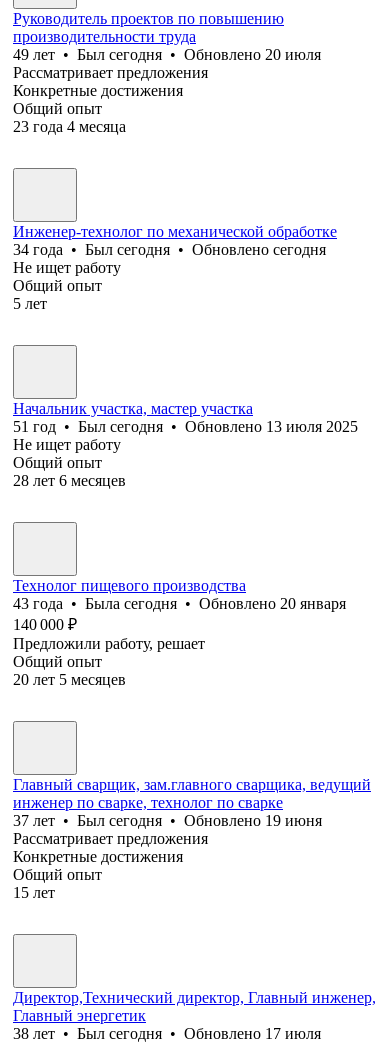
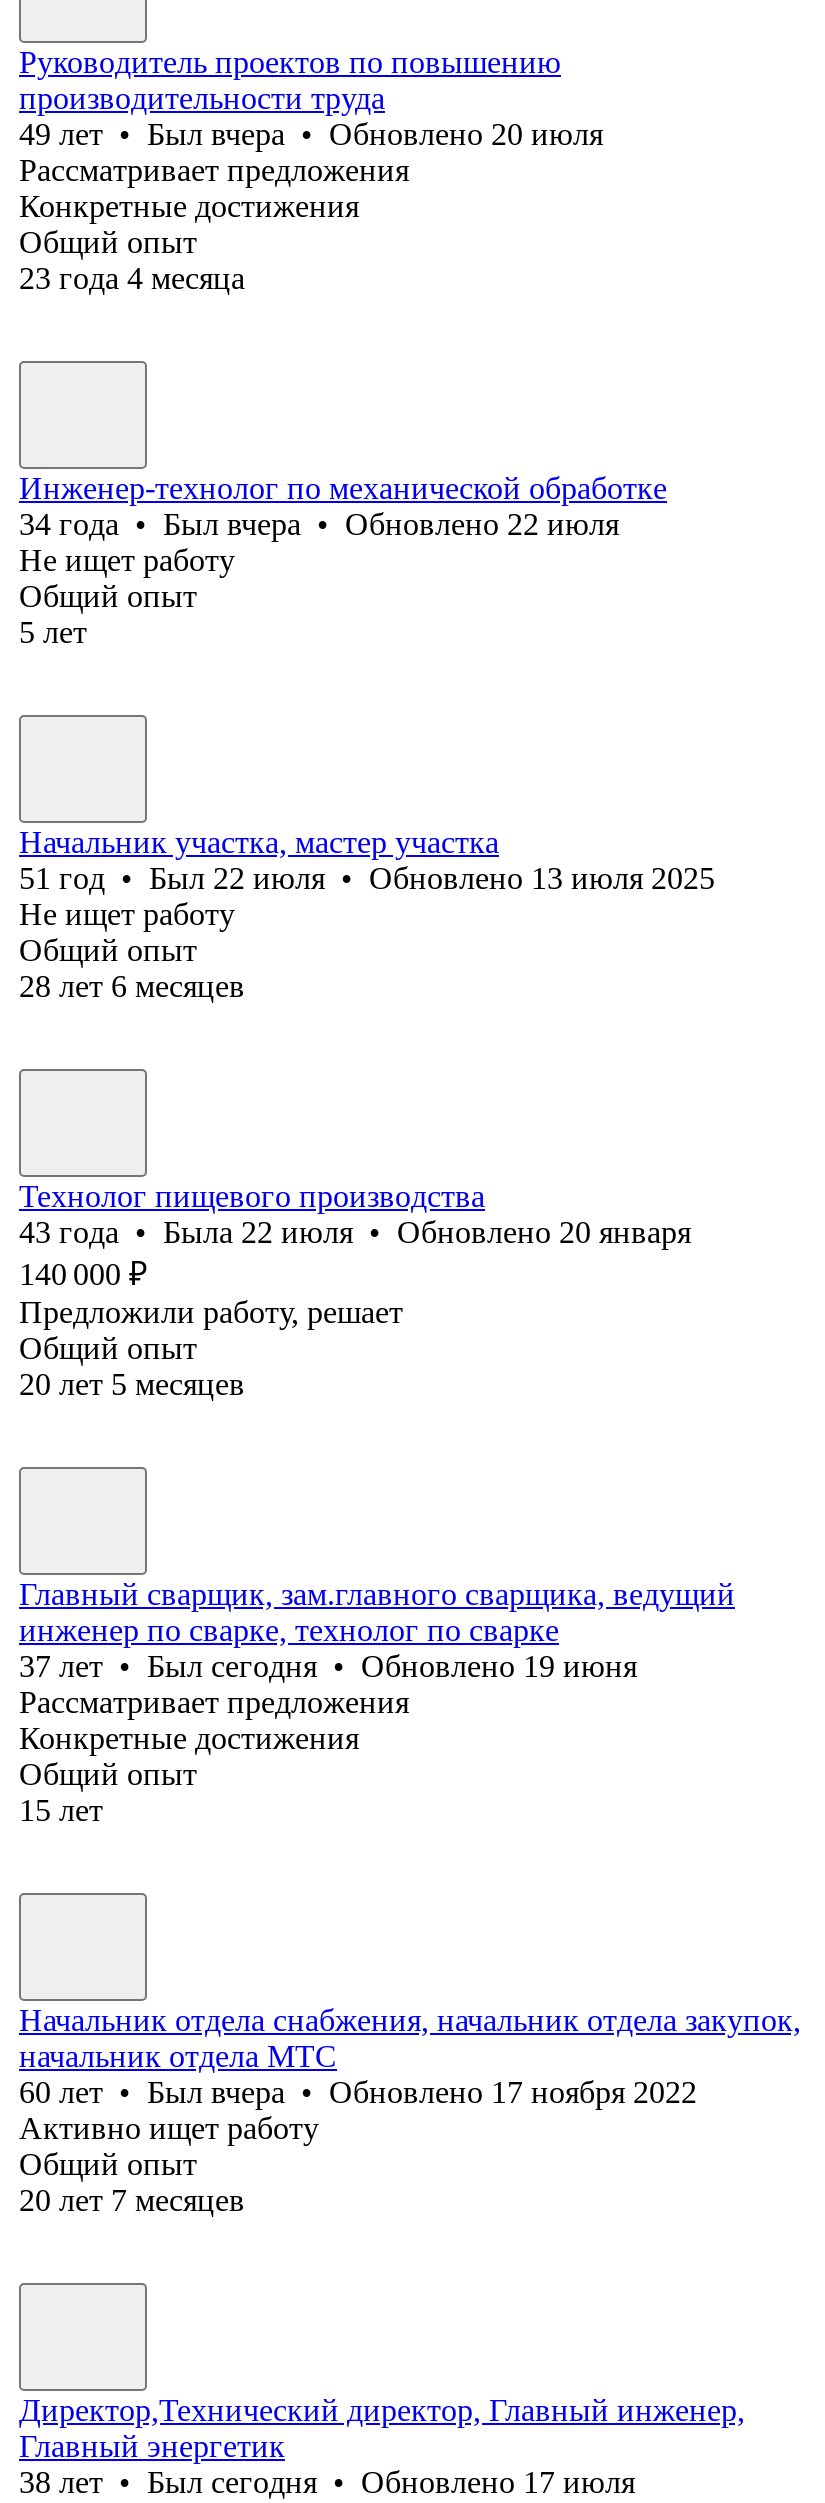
[13,46,321,63] 49 лет • Был сегодня • Обновлено 20 июля -> [19,117,603,151] 49 лет • Был вчера • Обновлено 20 июля
[13,241,326,258] 34 года • Был сегодня • Обновлено сегодня -> [19,507,619,541] 34 года • Был вчера • Обновлено 22 июля
[13,418,358,435] 51 год • Был сегодня • Обновлено 13 июля 2025 -> [19,861,715,895] 51 год • Был 22 июля • Обновлено 13 июля 2025
[13,595,346,612] 43 года • Была сегодня • Обновлено 20 января -> [19,1215,691,1249] 43 года • Была 22 июля • Обновлено 20 января
none -> [19,2003,801,2217] Начальник отдела снабжения, начальник отдела закупок, | начальник отдела МТС | 60 лет • Был вчера • Обновлено 17 ноября 2022 | Активно ищет работу | Общий опыт | 20 лет 7 месяцев

